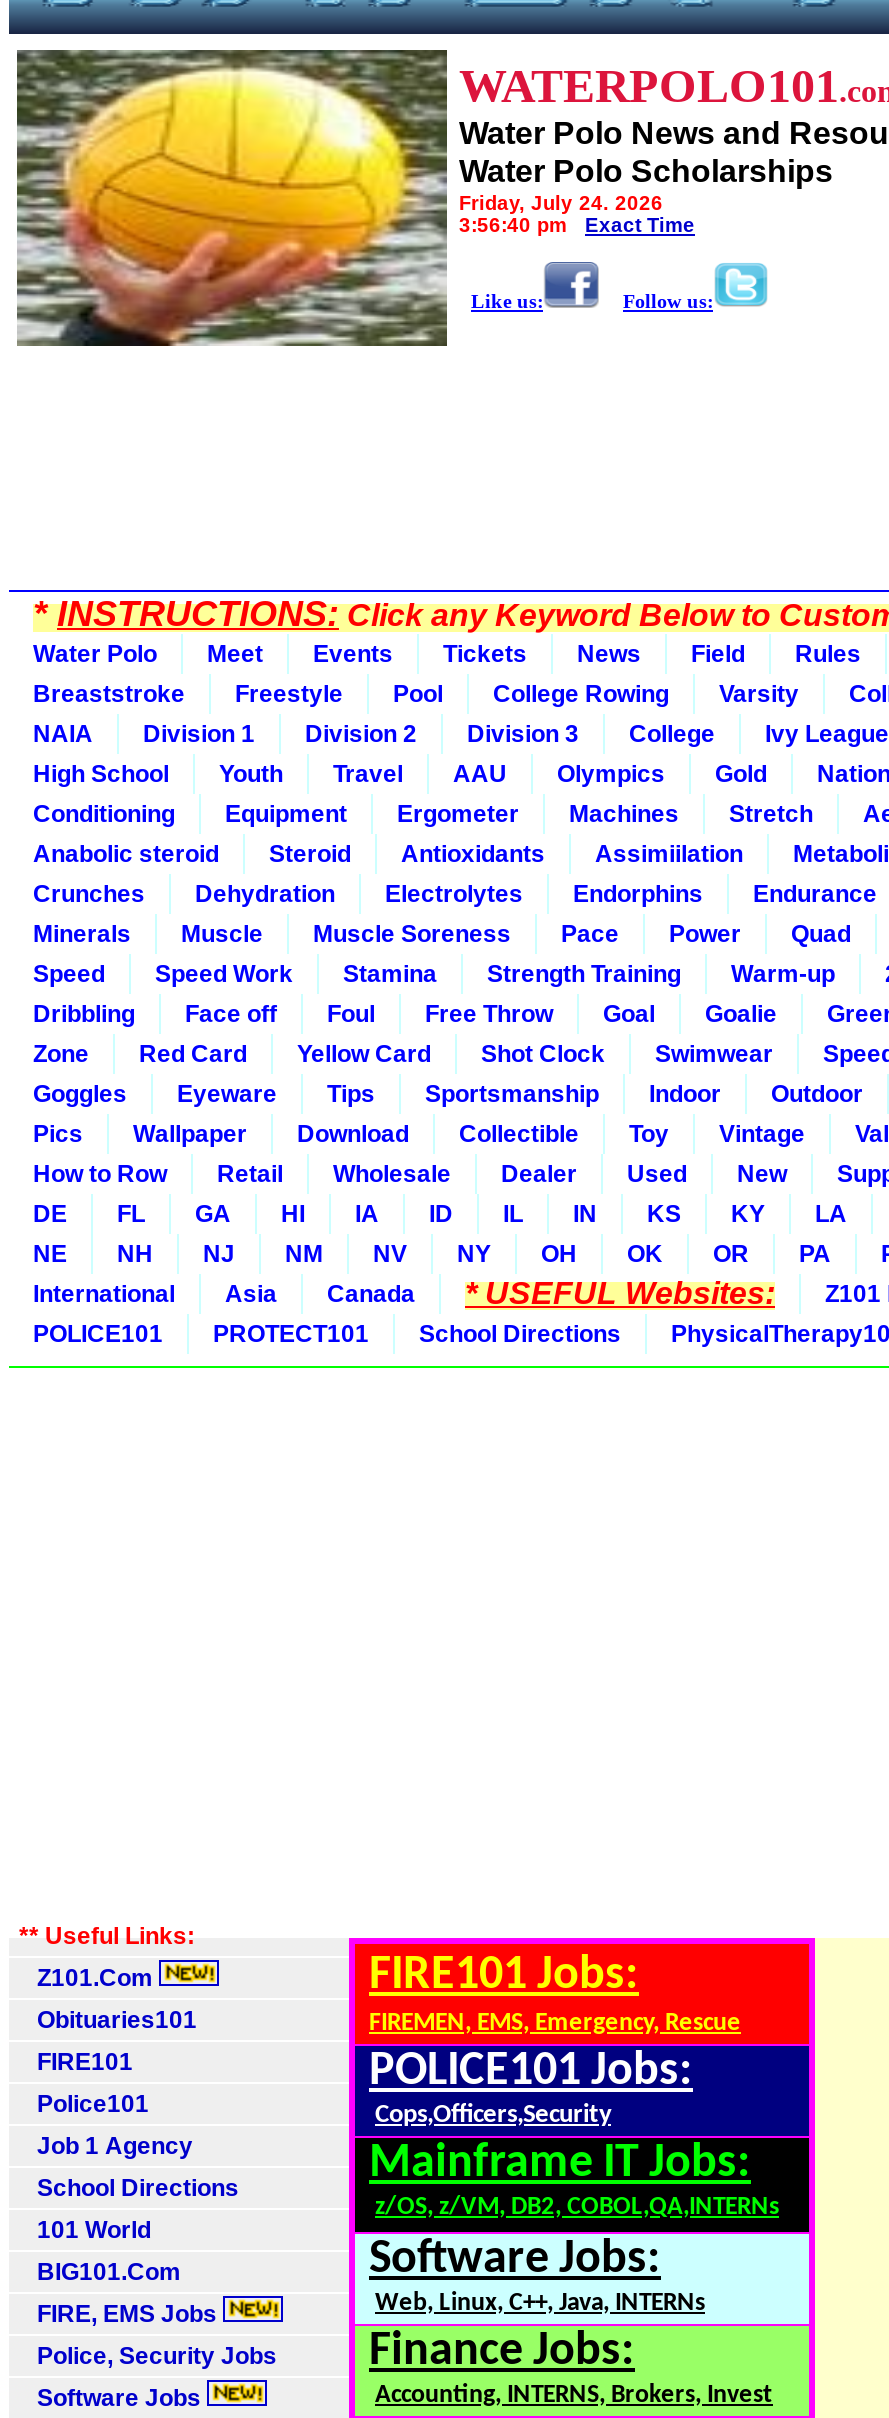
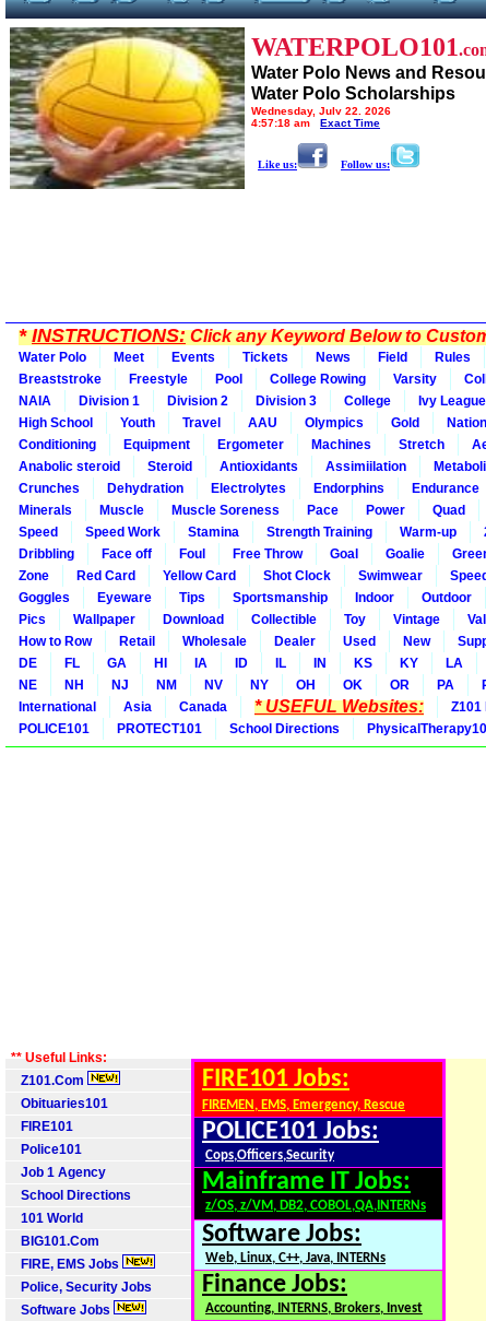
[459,192,663,236] Friday, July 24, 2026 | 3:56:40 pm -> [251,105,391,129] Wednesday, July 22, 2026 | 4:57:18 am

